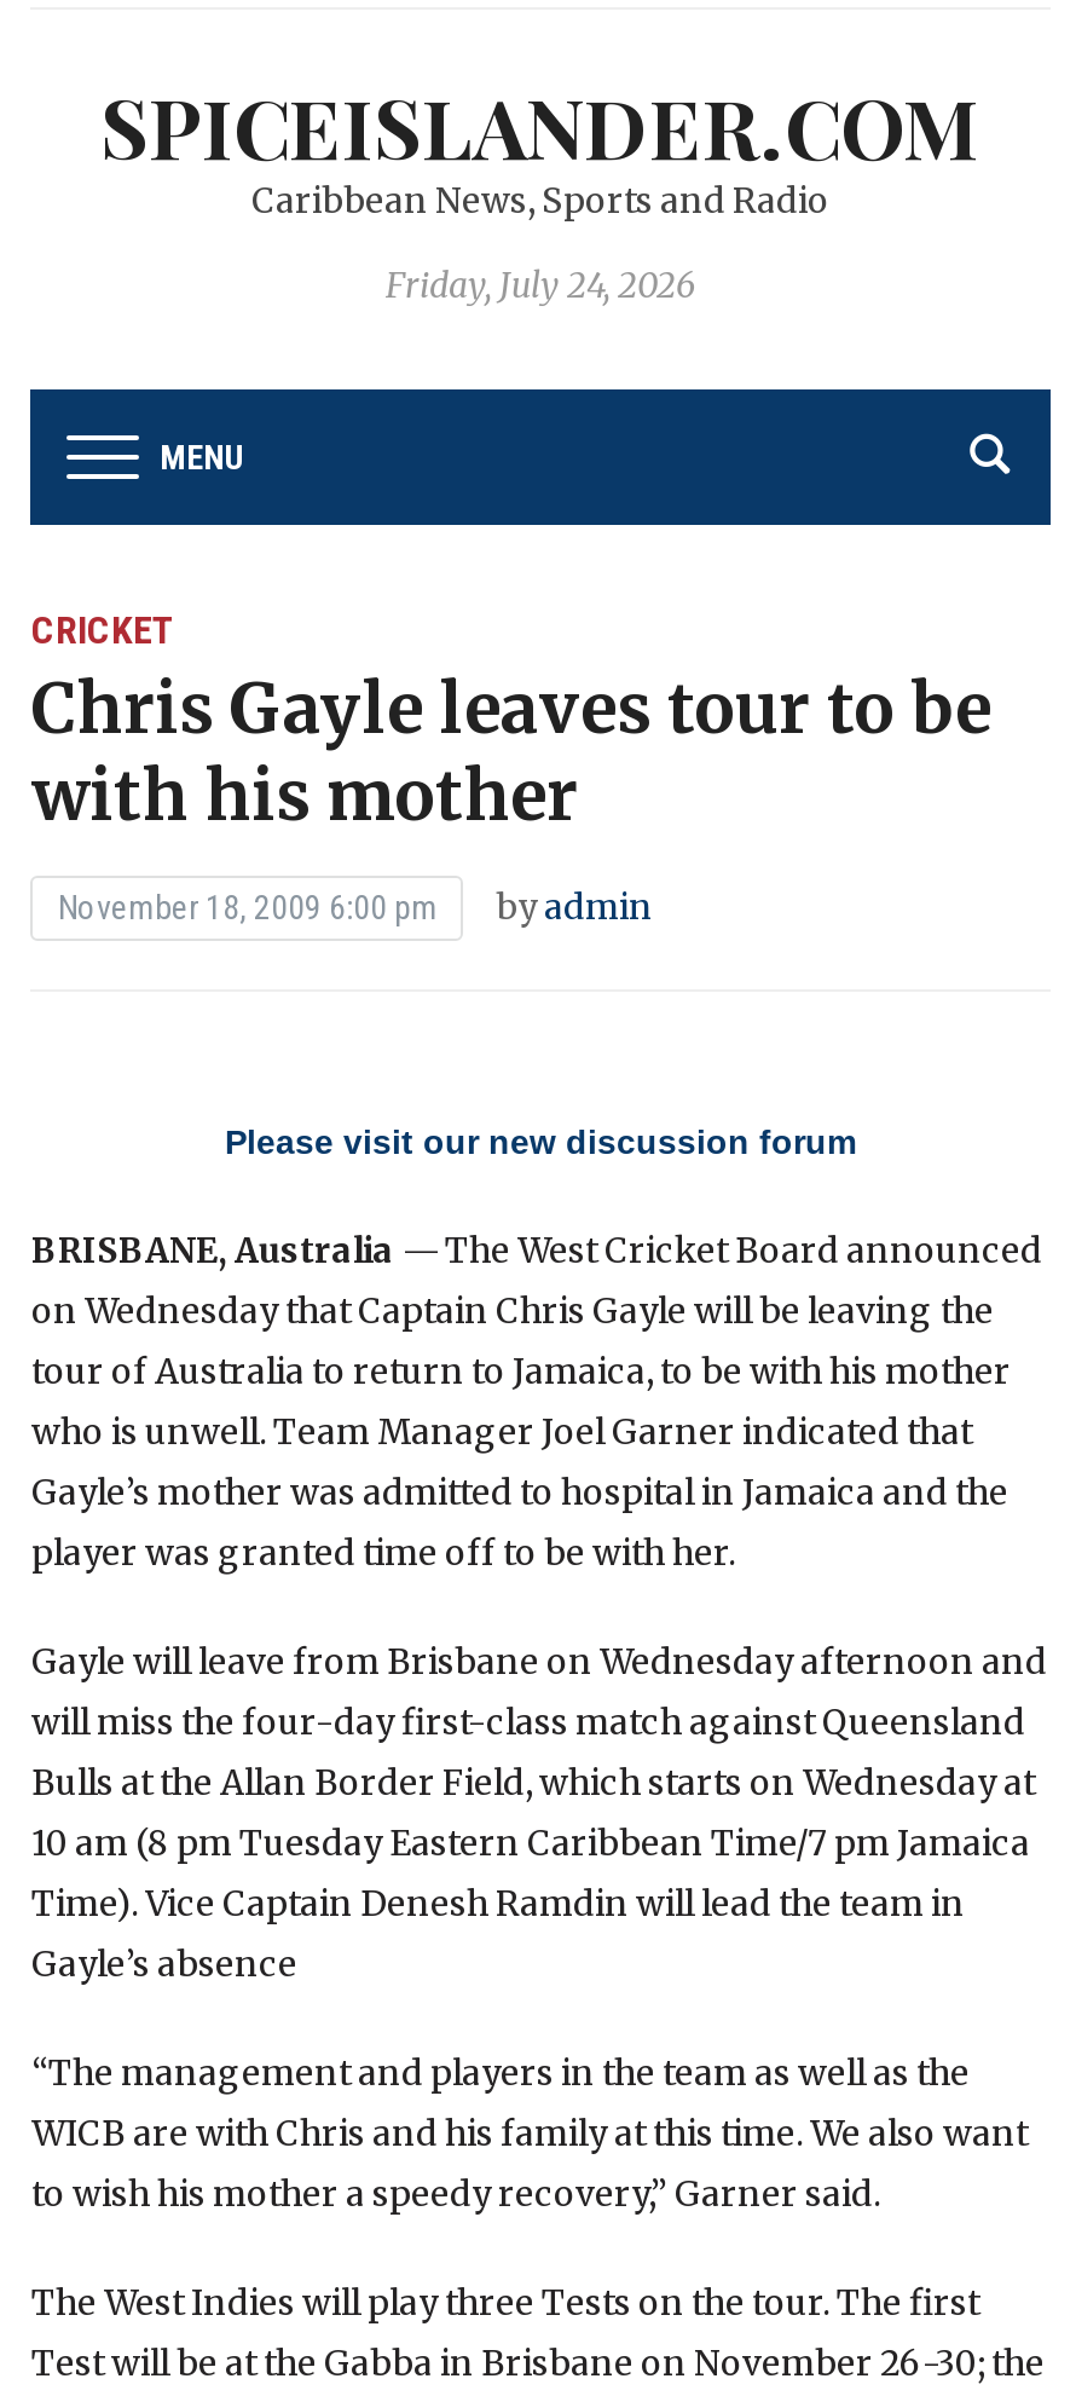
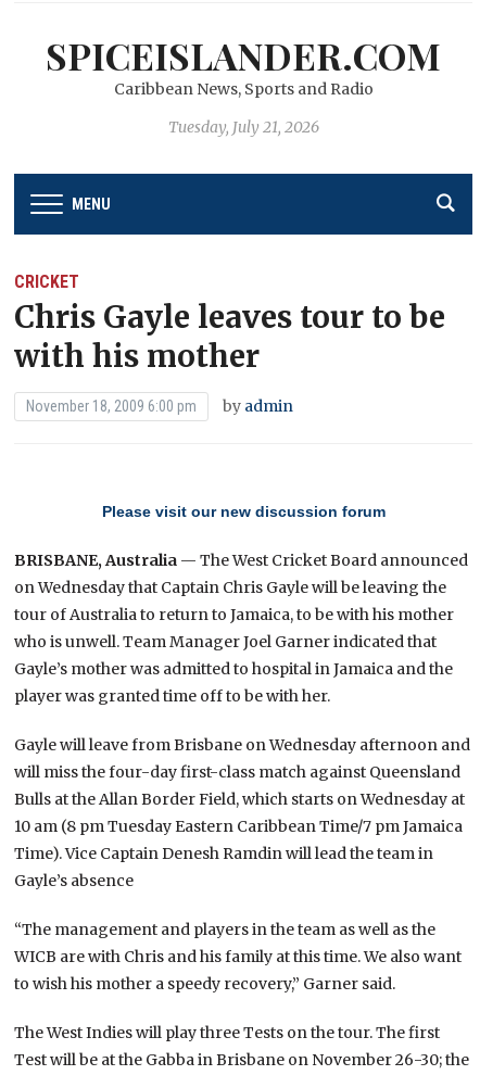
[386,264,695,307] Friday, July 24, 2026 -> [168,117,319,137] Tuesday, July 21, 2026

